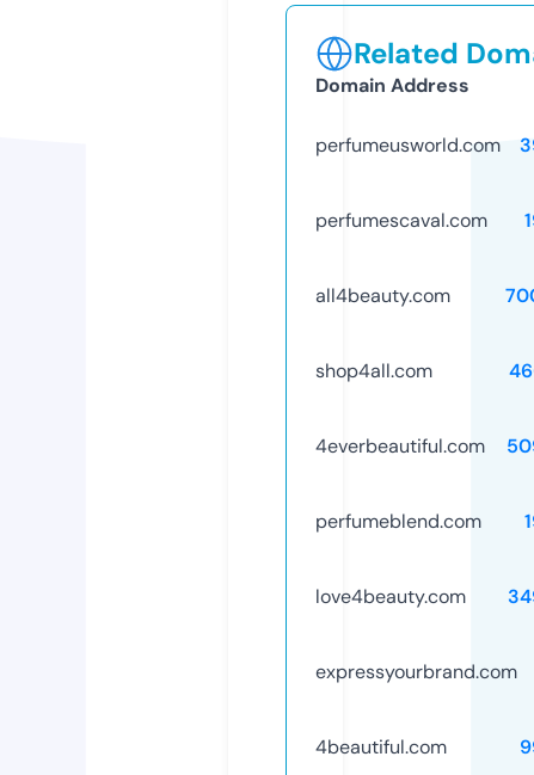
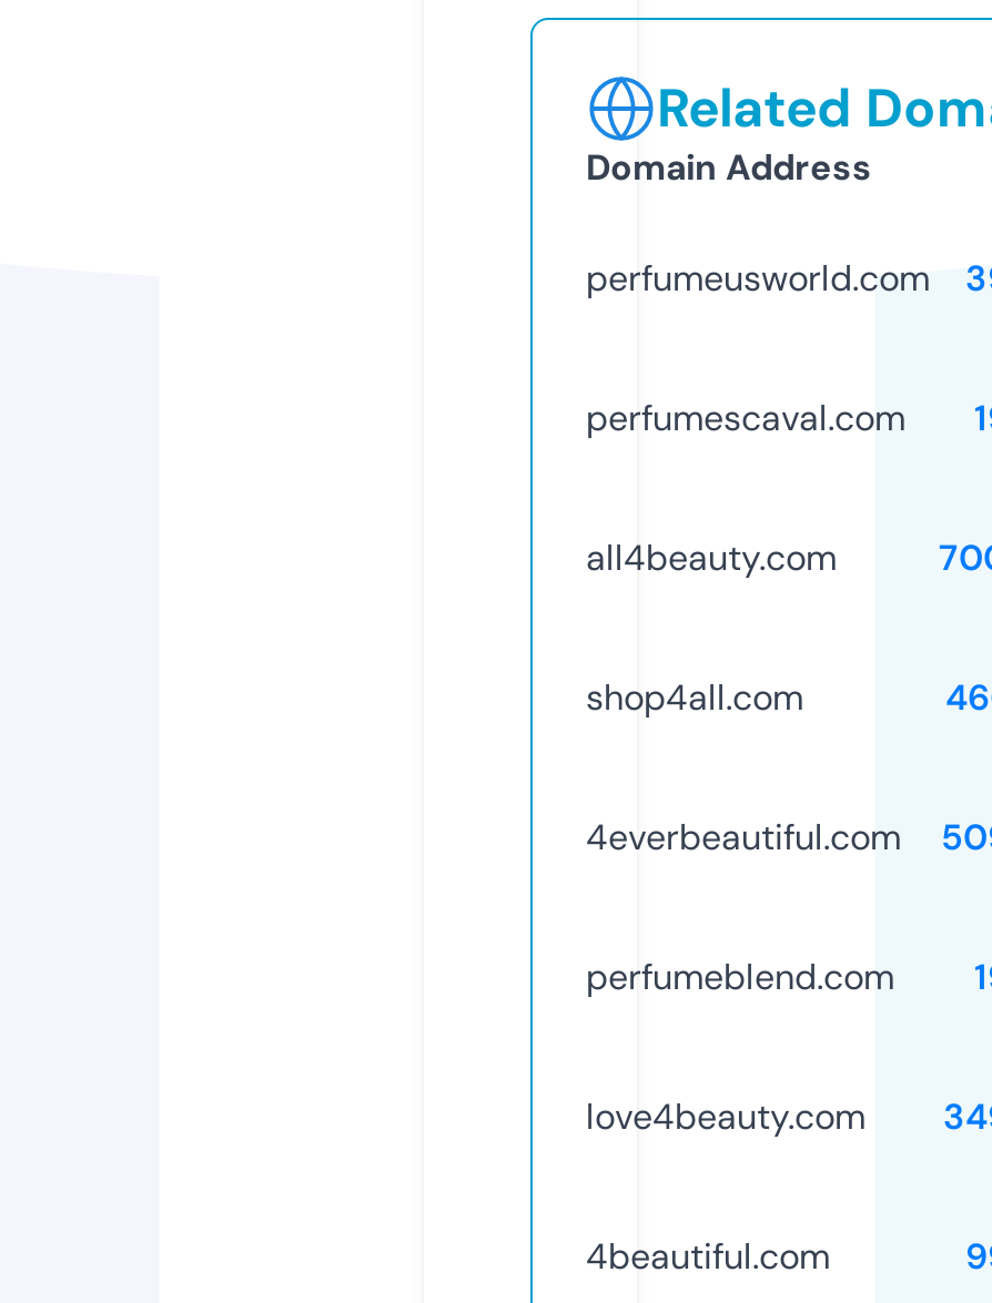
[315,659,517,684] expressyourbrand.com -> none

